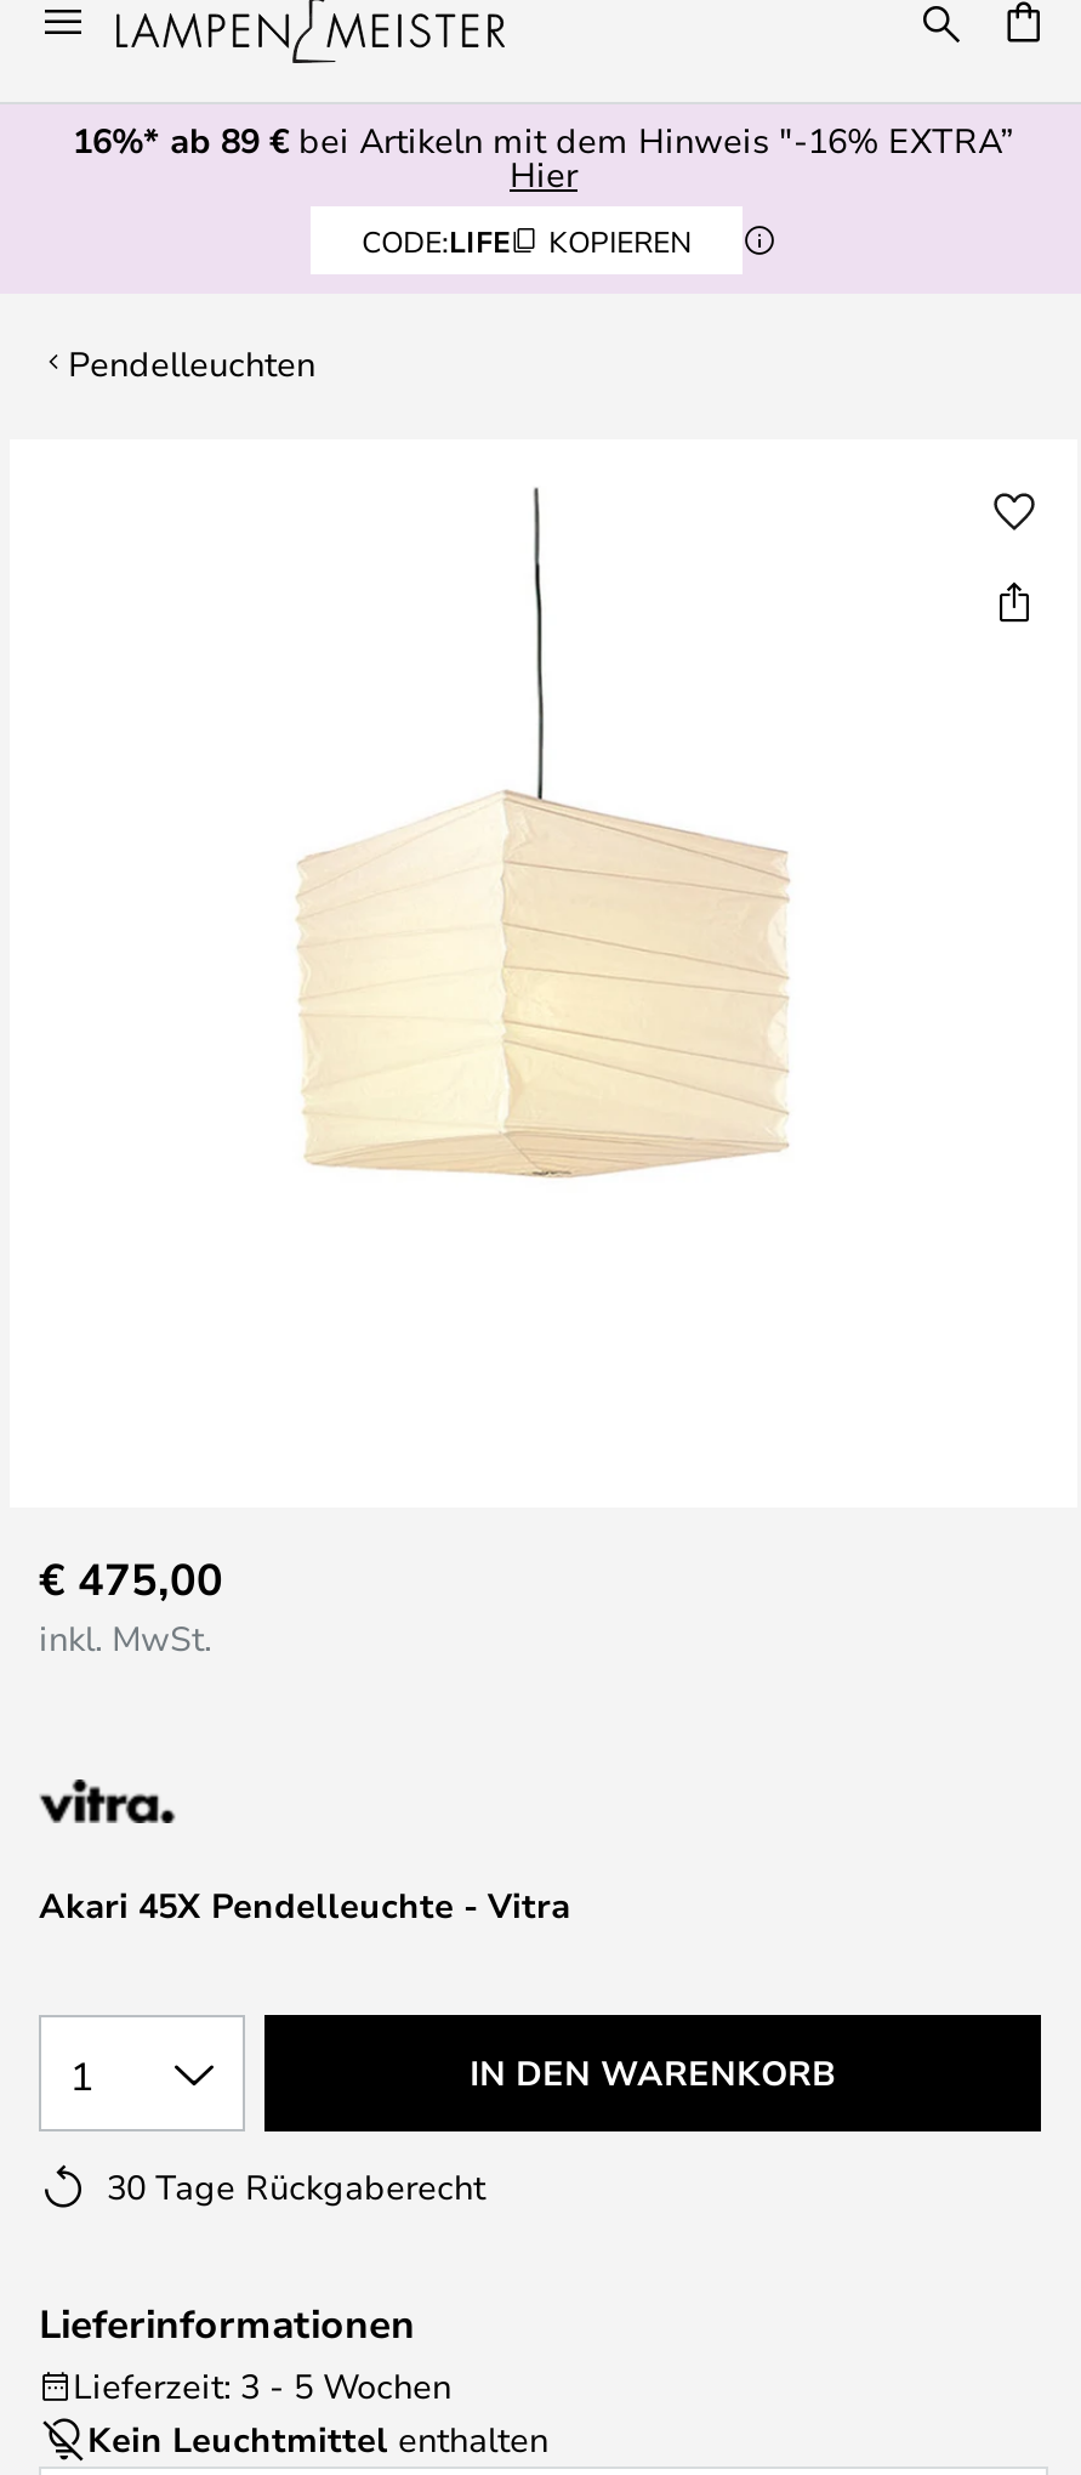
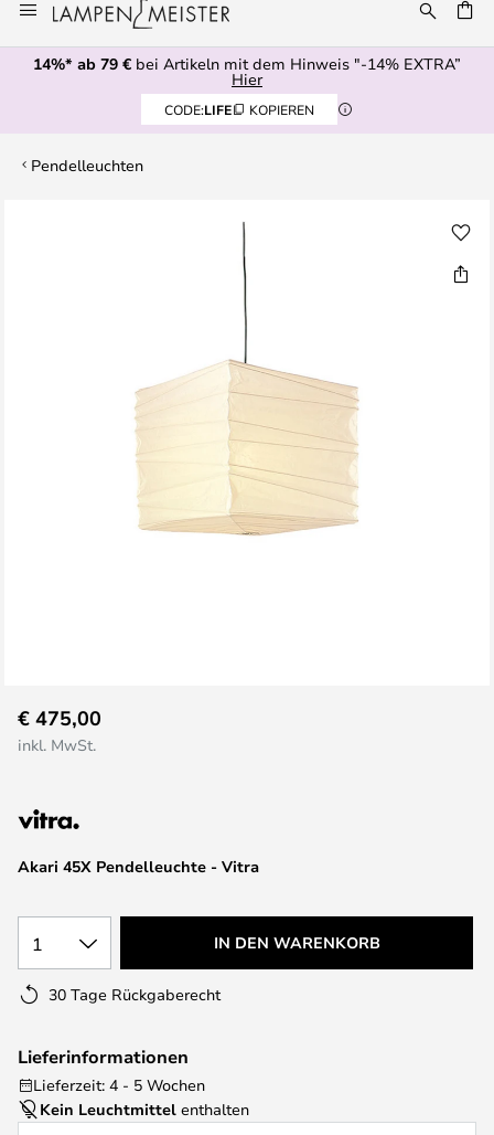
[73,117,1014,163] 16%* ab 89 €bei Artikeln mit dem Hinweis "-16% EXTRA” -> [33,53,461,74] 14%* ab 79 €bei Artikeln mit dem Hinweis "-14% EXTRA”
[73,2362,451,2408] Lieferzeit: 3 - 5 Wochen -> [33,1074,205,1095] Lieferzeit: 4 - 5 Wochen

